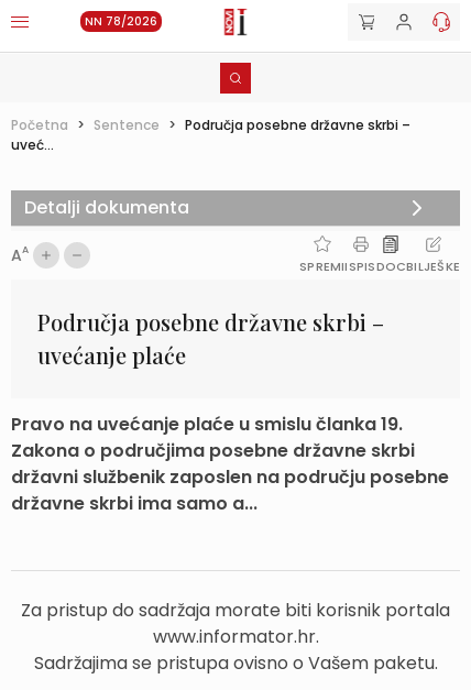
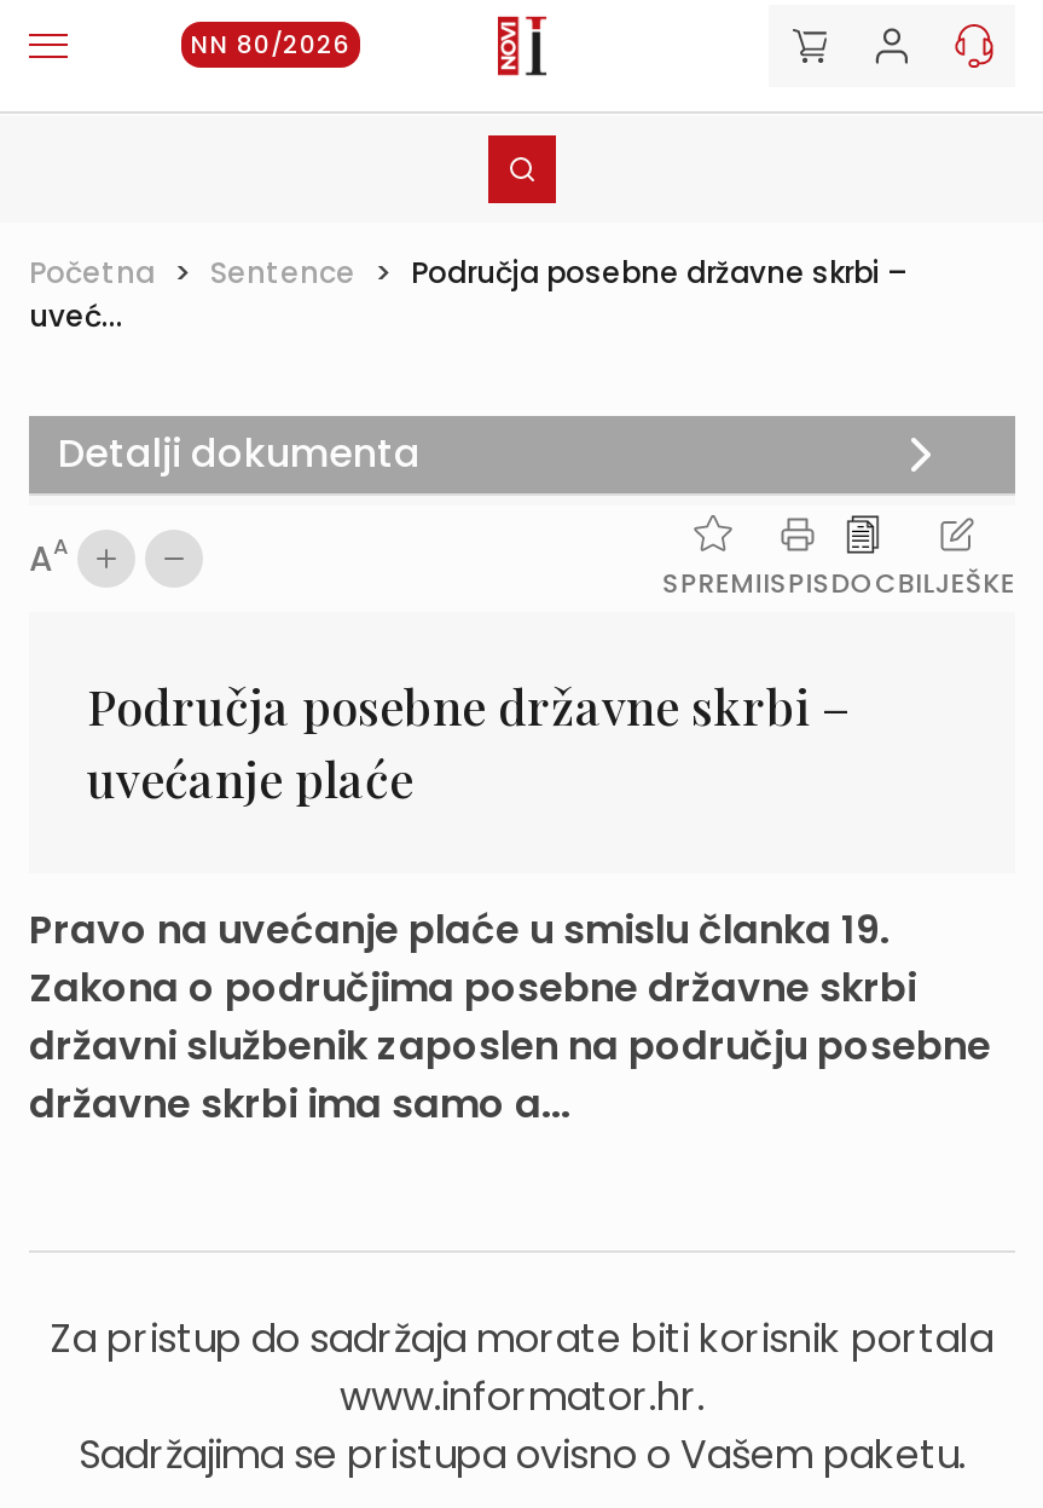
[85,13,157,30] NN 78/2026 -> [191,27,350,63] NN 80/2026

